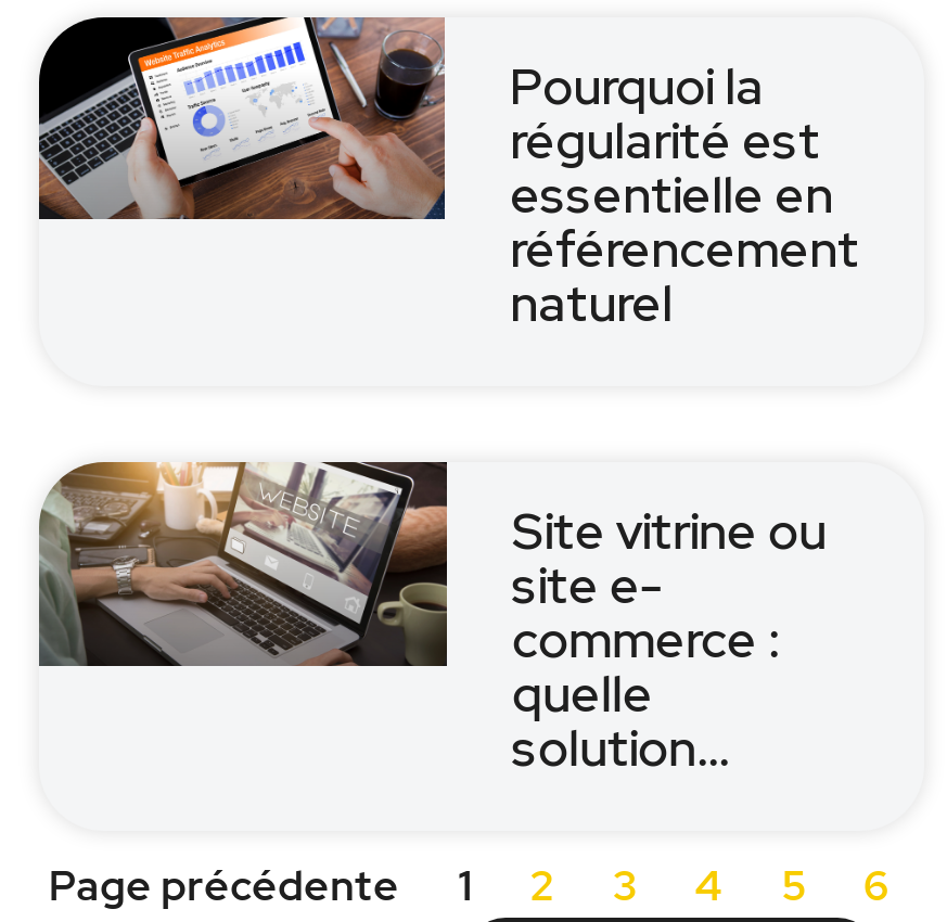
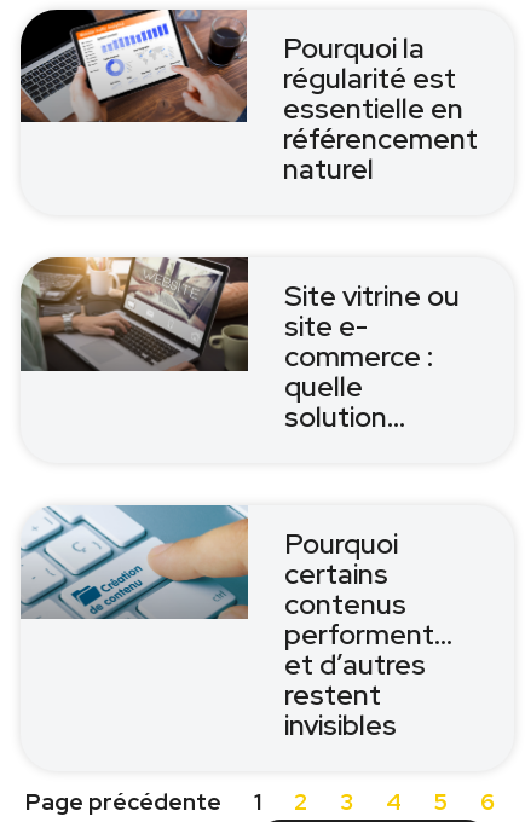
none -> [19,504,452,743] [image] | Pourquoi | certains | contenus | performent… | et d’autres | restent | invisibles

